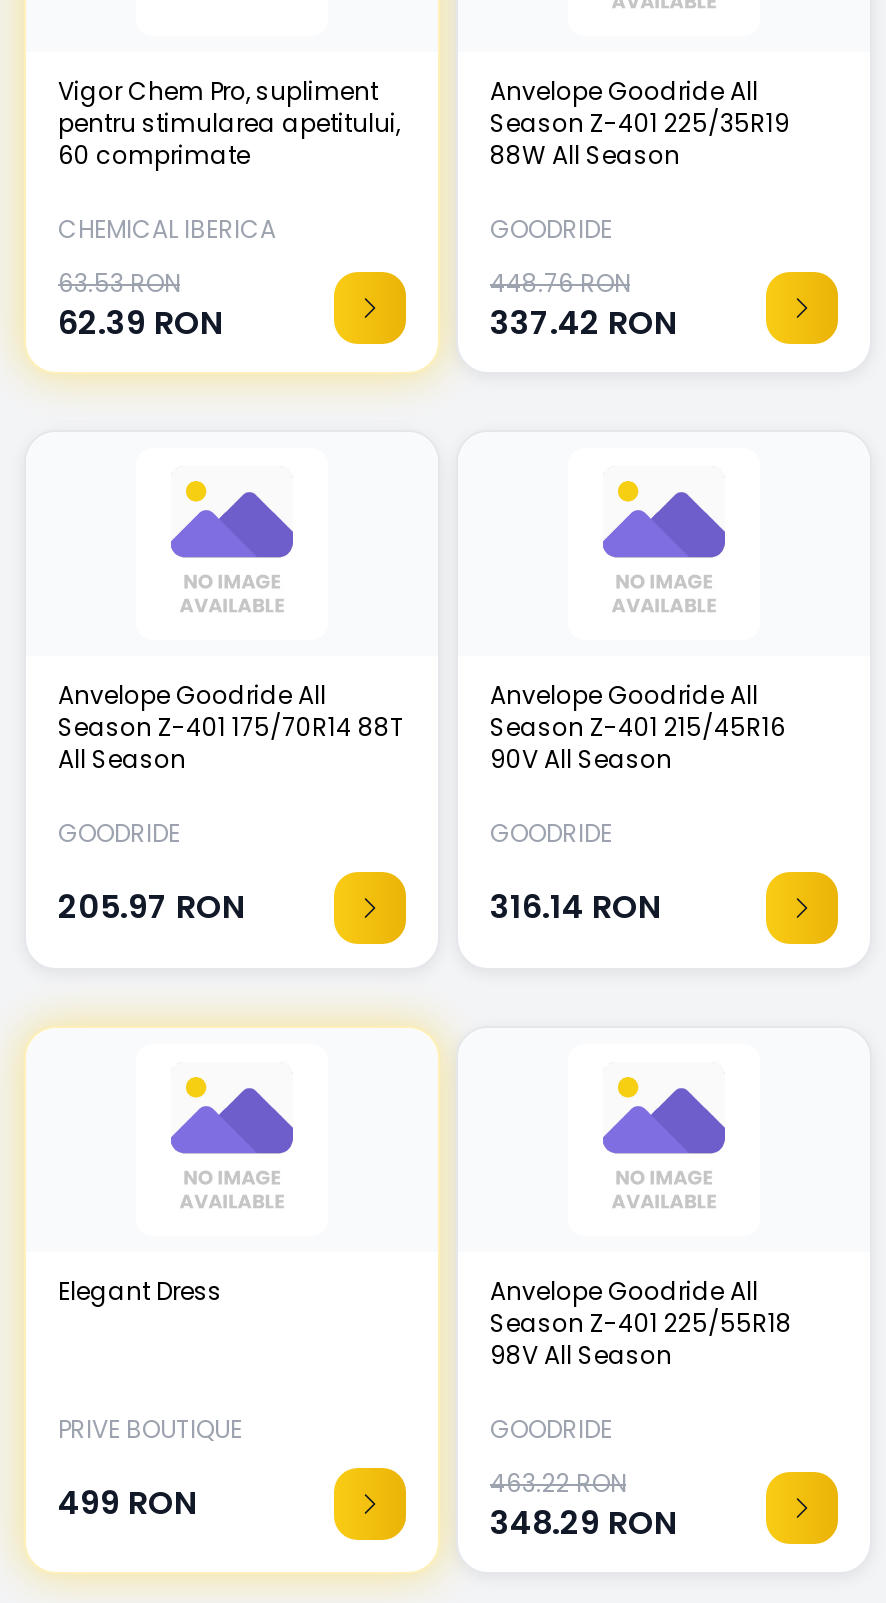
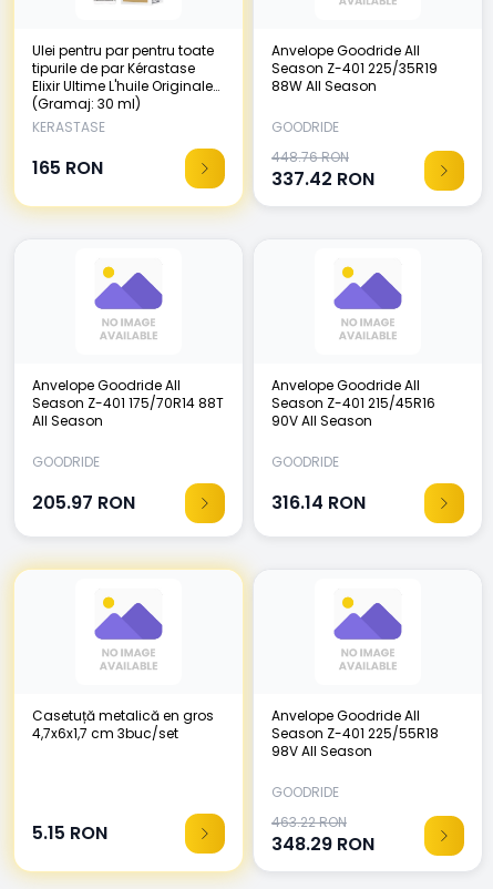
[58,74,400,346] Vigor Chem Pro, supliment | pentru stimularea apetitului, | 60 comprimate | CHEMICAL IBERICA | 63.53 RON | 62.39 RON -> [32,41,214,181] Ulei pentru par pentru toate | tipurile de par Kérastase | Elixir Ultime L'huile Originale | (Gramaj: 30 ml) | KERASTASE | 165 RON
[58,1274,222,1308] Elegant Dress -> [32,706,214,743] Casetuță metalică en gros | 4,7x6x1,7 cm 3buc/set
[58,1412,242,1526] PRIVE BOUTIQUE | 499 RON -> [32,820,107,846] 5.15 RON

